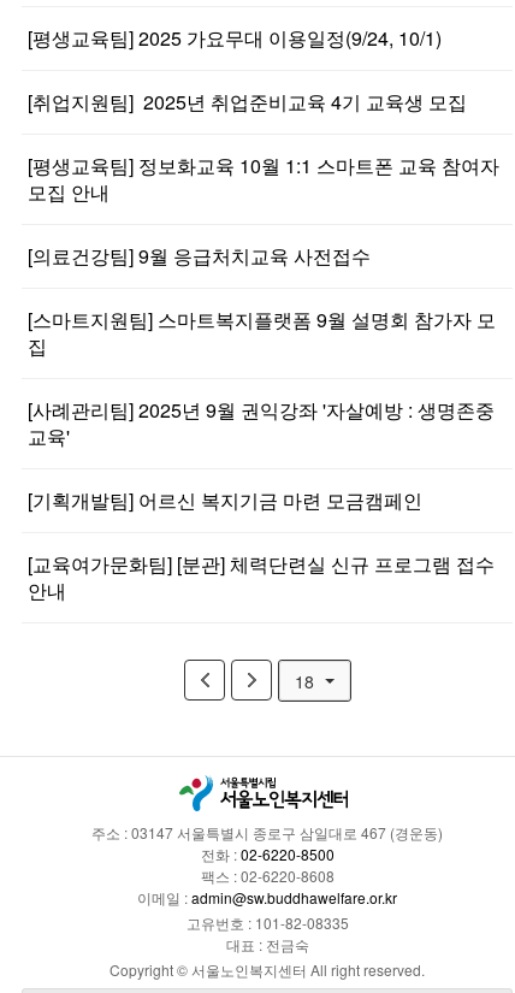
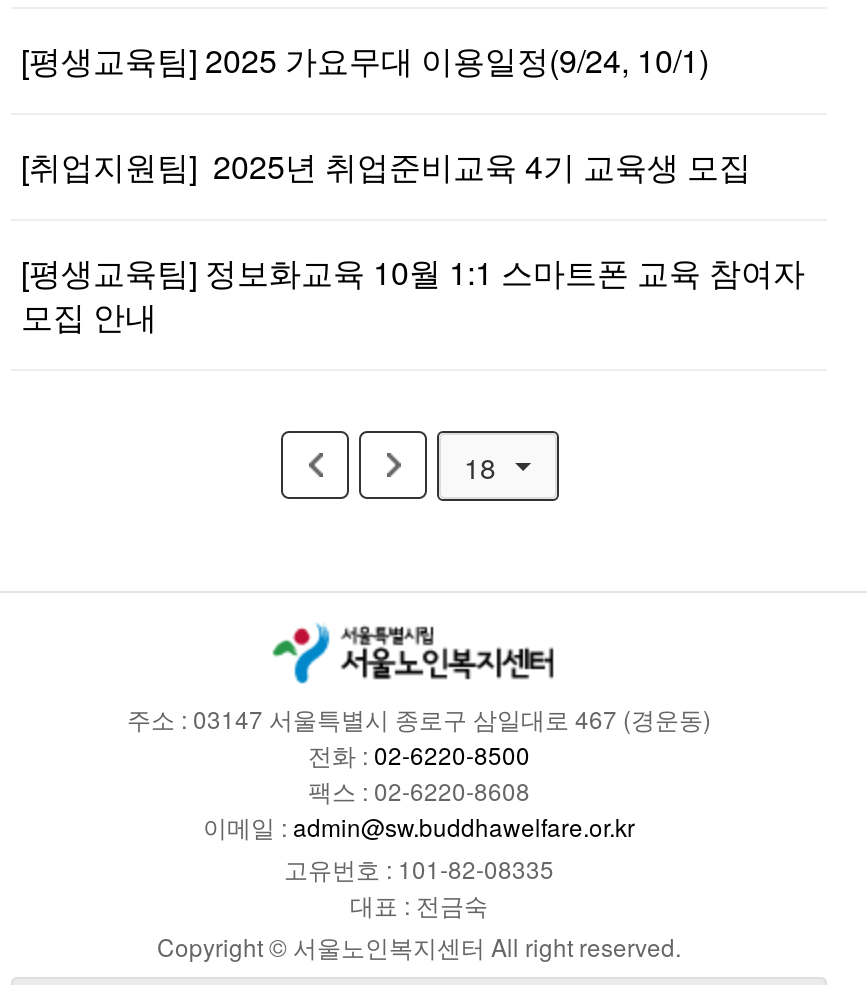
[28,242,496,604] [의료건강팀] 9월 응급처치교육 사전접수 | [스마트지원팀] 스마트복지플랫폼 9월 설명회 참가자 모 | 집 | [사례관리팀] 2025년 9월 권익강좌 '자살예방 : 생명존중 | 교육' | [기획개발팀] 어르신 복지기금 마련 모금캠페인 | [교육여가문화팀] [분관] 체력단련실 신규 프로그램 접수 | 안내 -> none

